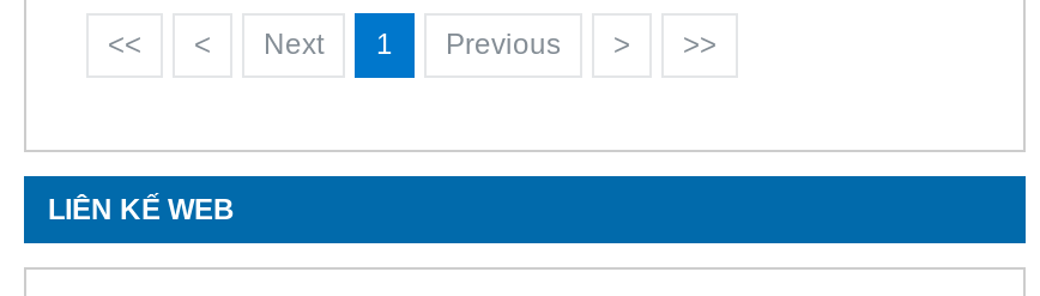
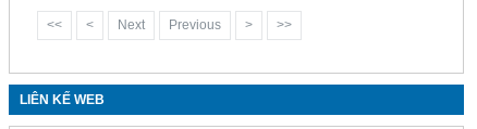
[376,28,393,62] 1 -> none

